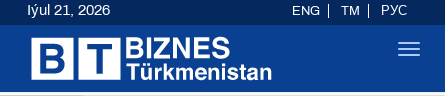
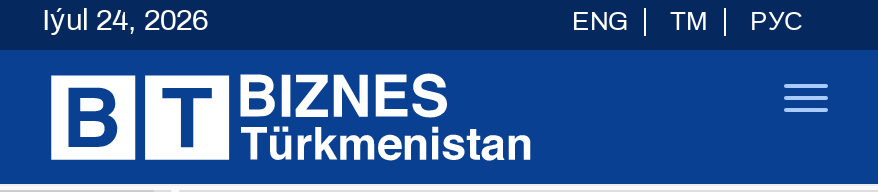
[27,2,110,18] Iýul 21, 2026 -> [42,4,208,36] Iýul 24, 2026

